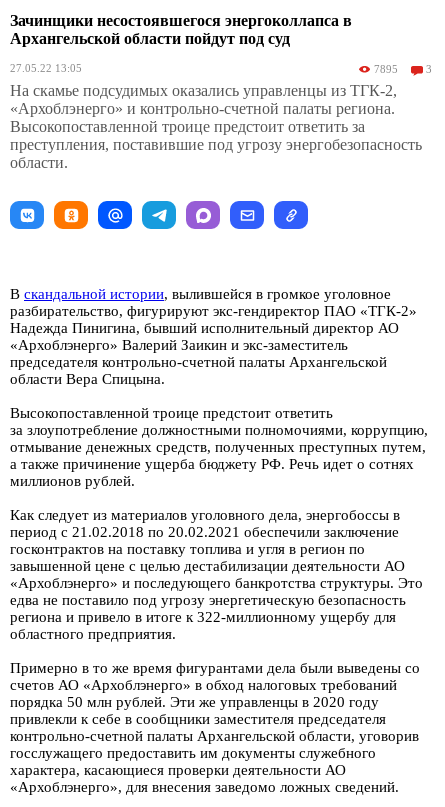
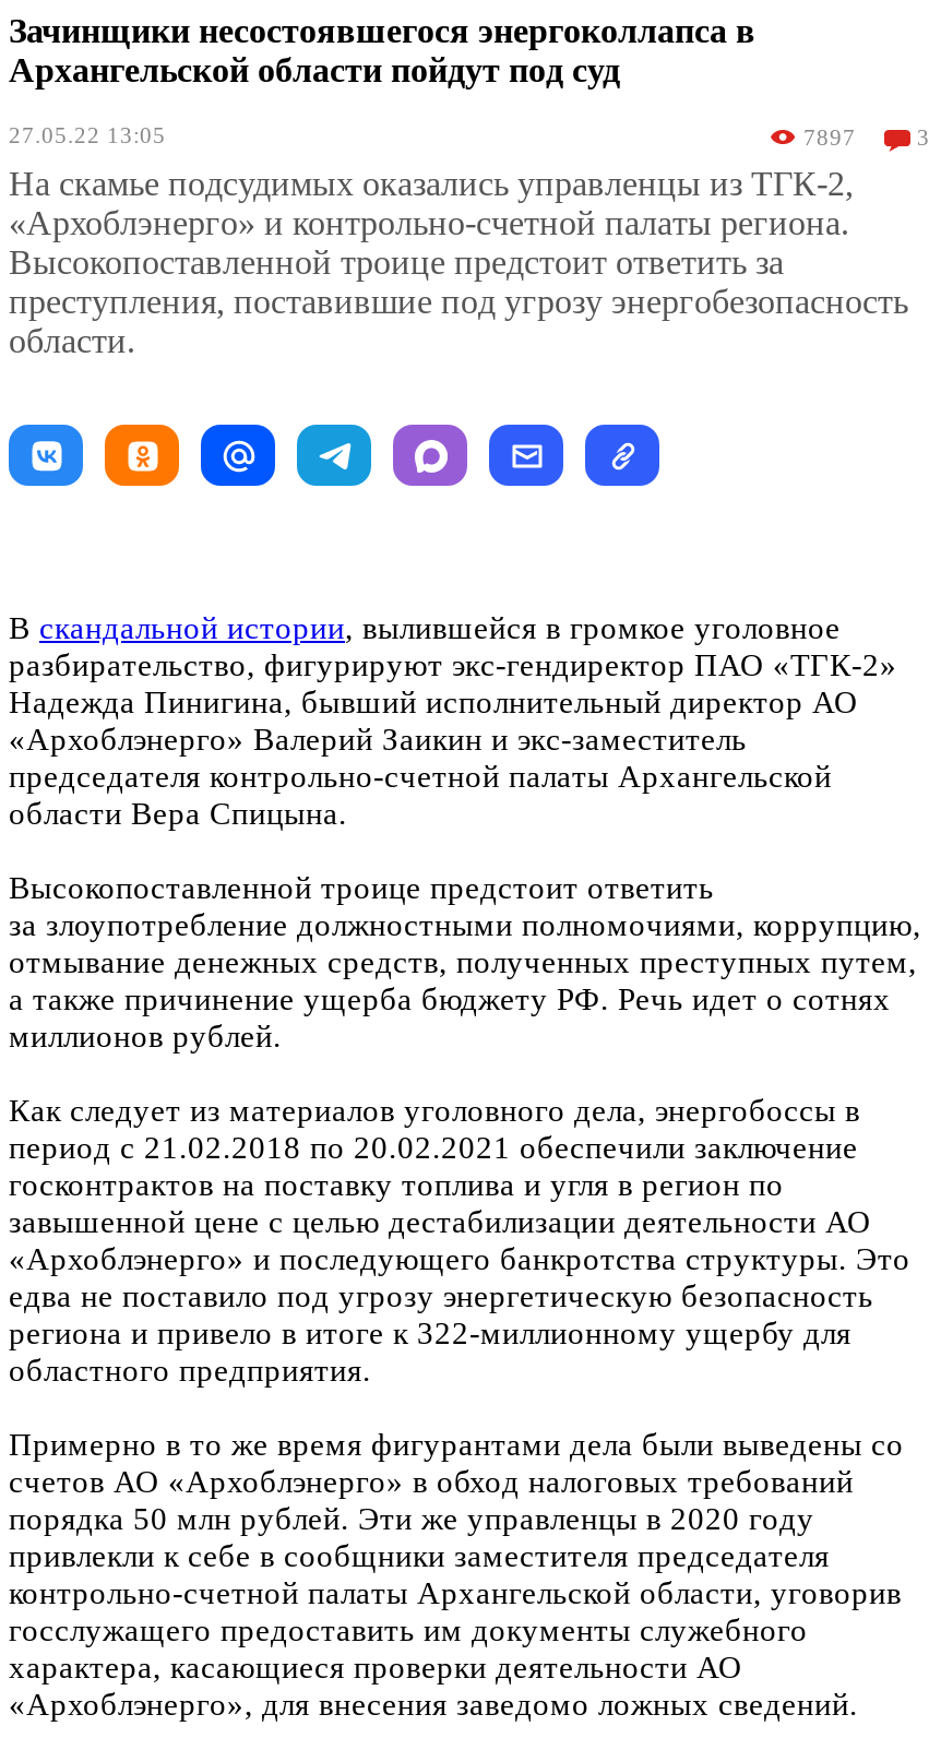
[371,64,432,75] 7895 3 -> [797,126,930,150] 7897 3

